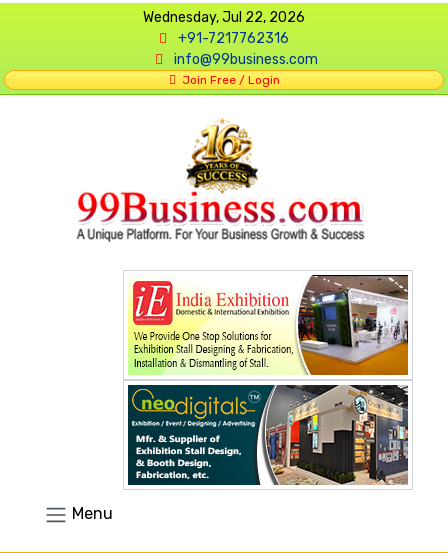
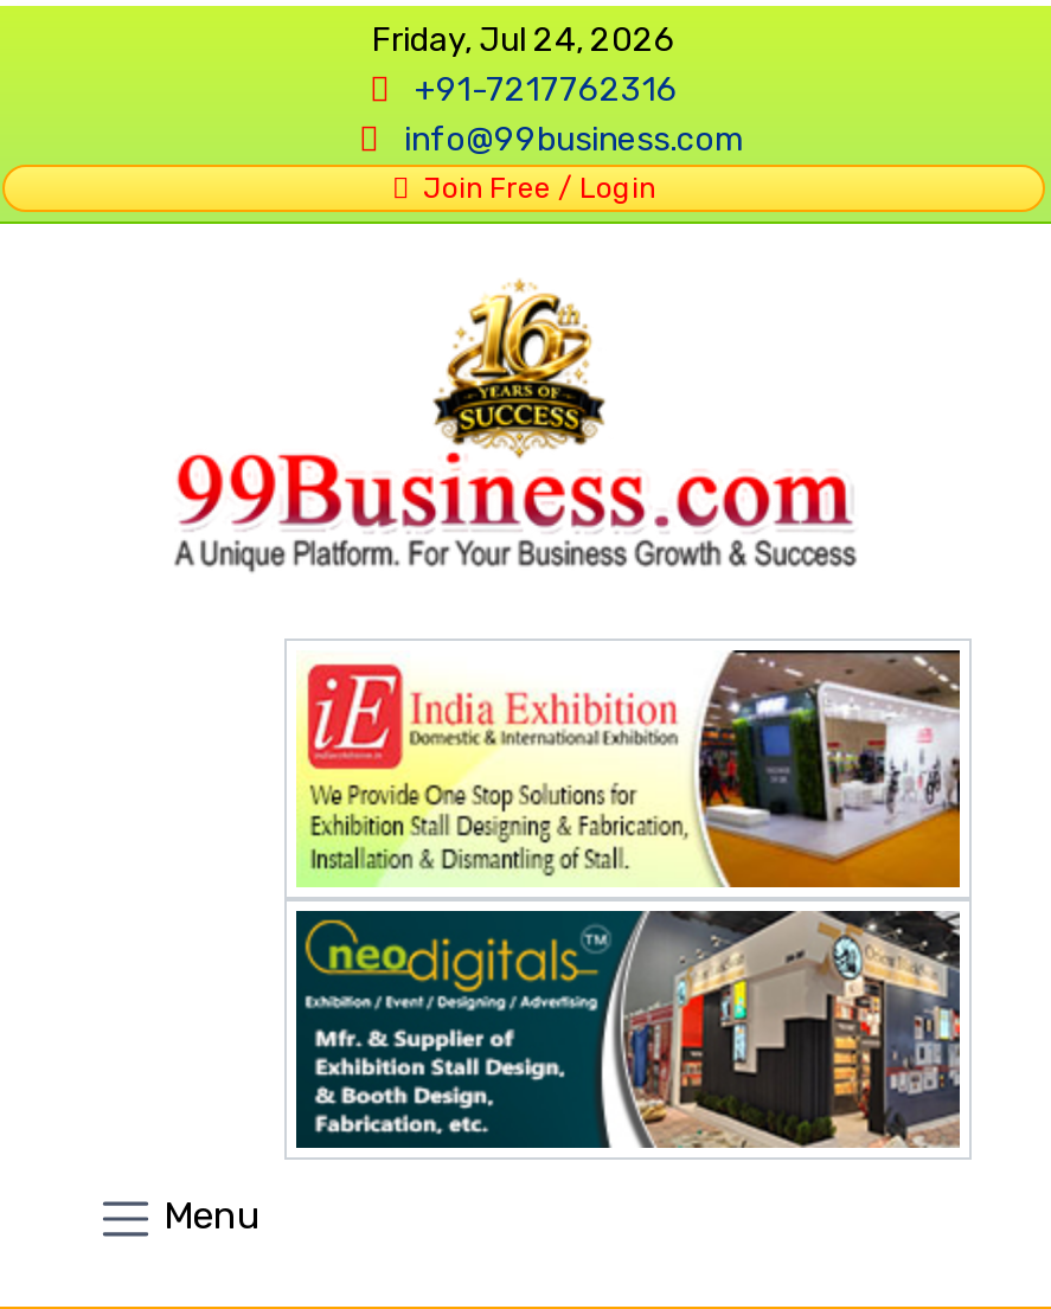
[143,9,305,26] Wednesday, Jul 22, 2026 -> [372,20,675,60] Friday, Jul 24, 2026

